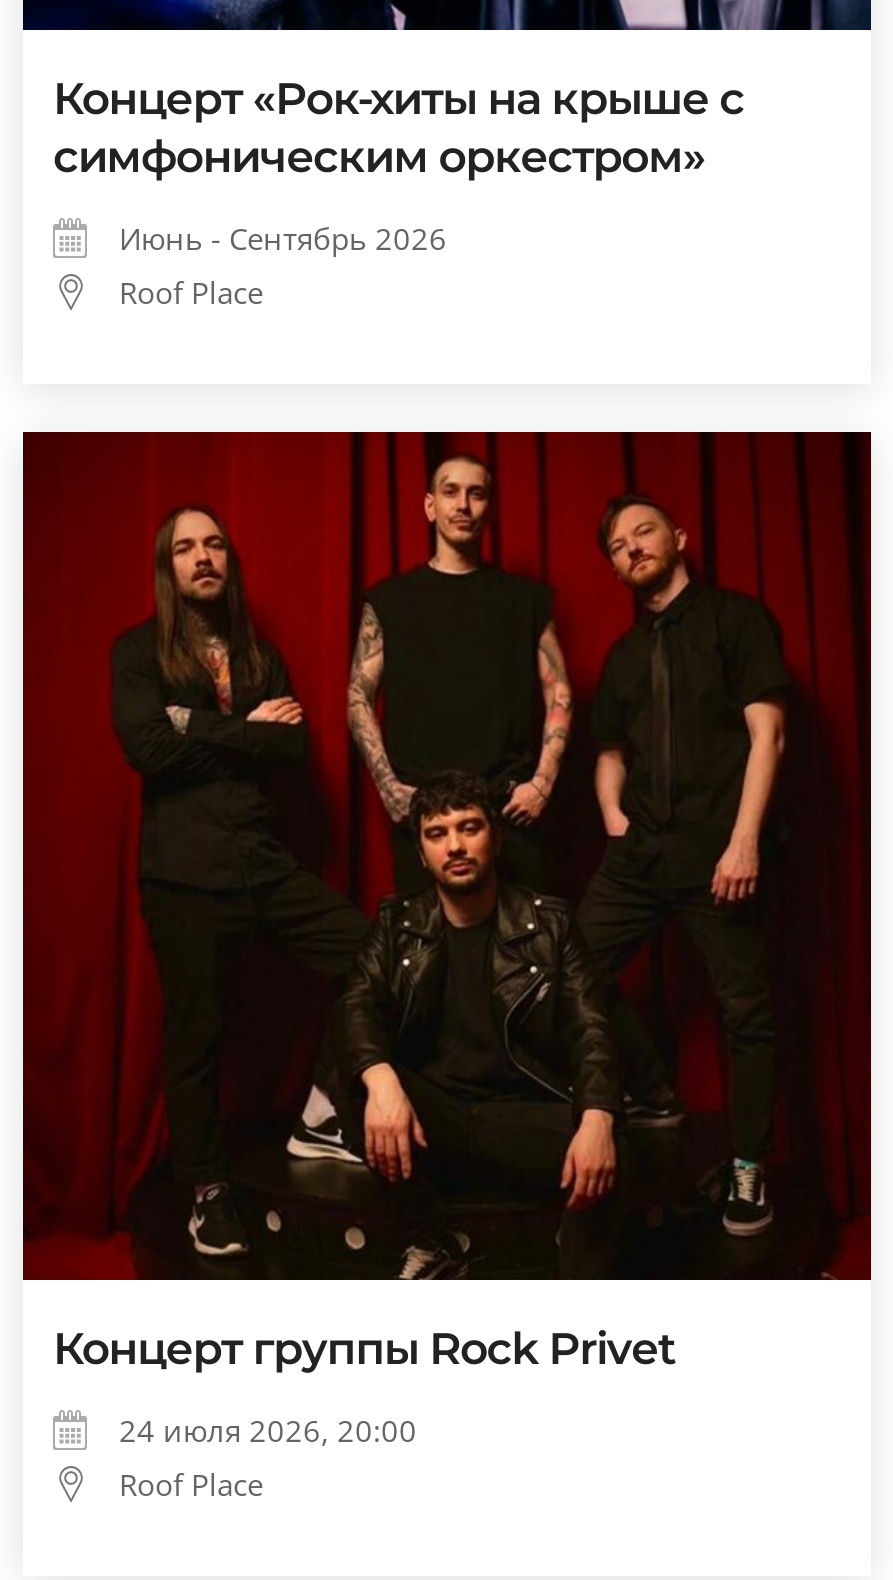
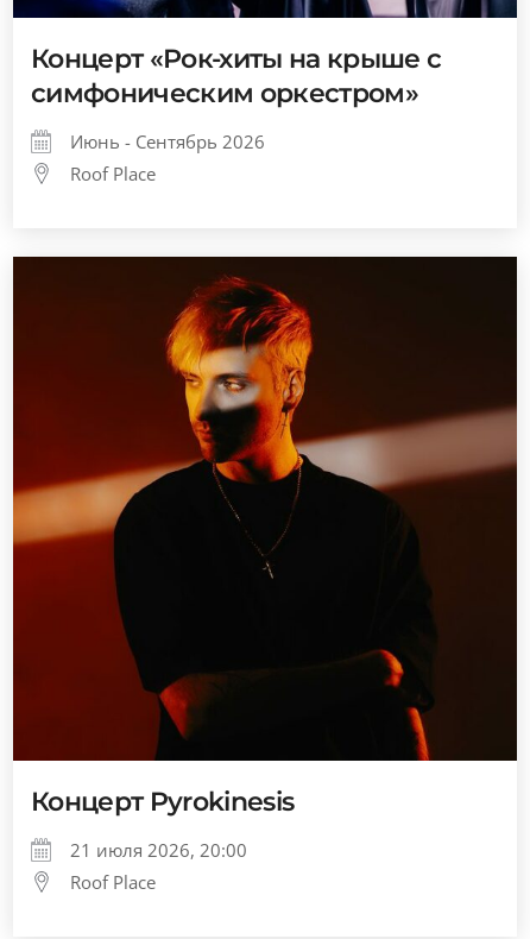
[21,432,871,1375] [image] | Концерт группы Rock Privet -> [12,257,517,817] [image] | Концерт Pyrokinesis
[119,1409,417,1449] 24 июля 2026, 20:00 -> [70,837,247,861] 21 июля 2026, 20:00

